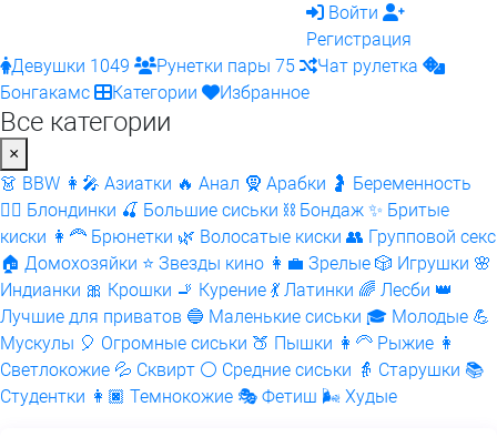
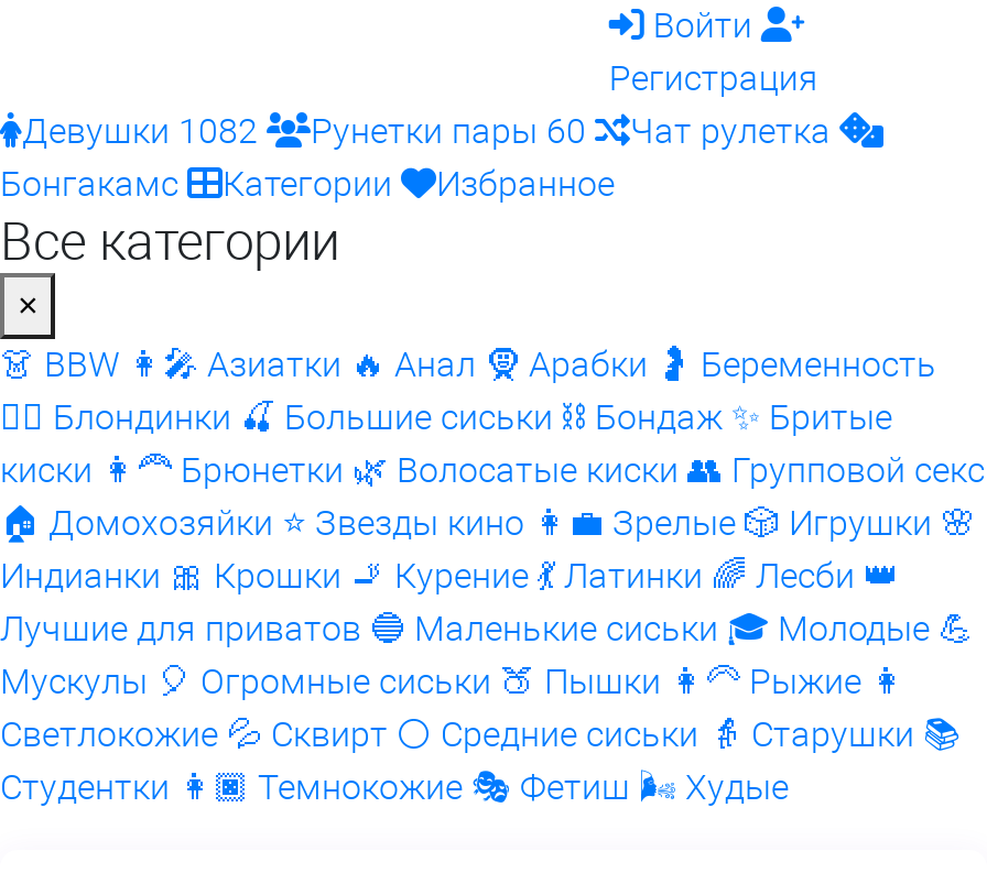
[11,55,130,77] Девушки 1049 -> [22,110,258,152] Девушки 1082
[156,55,295,77] Рунетки пары 75 -> [311,110,586,152] Рунетки пары 60

